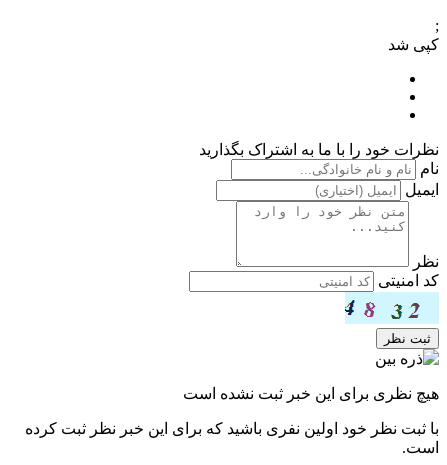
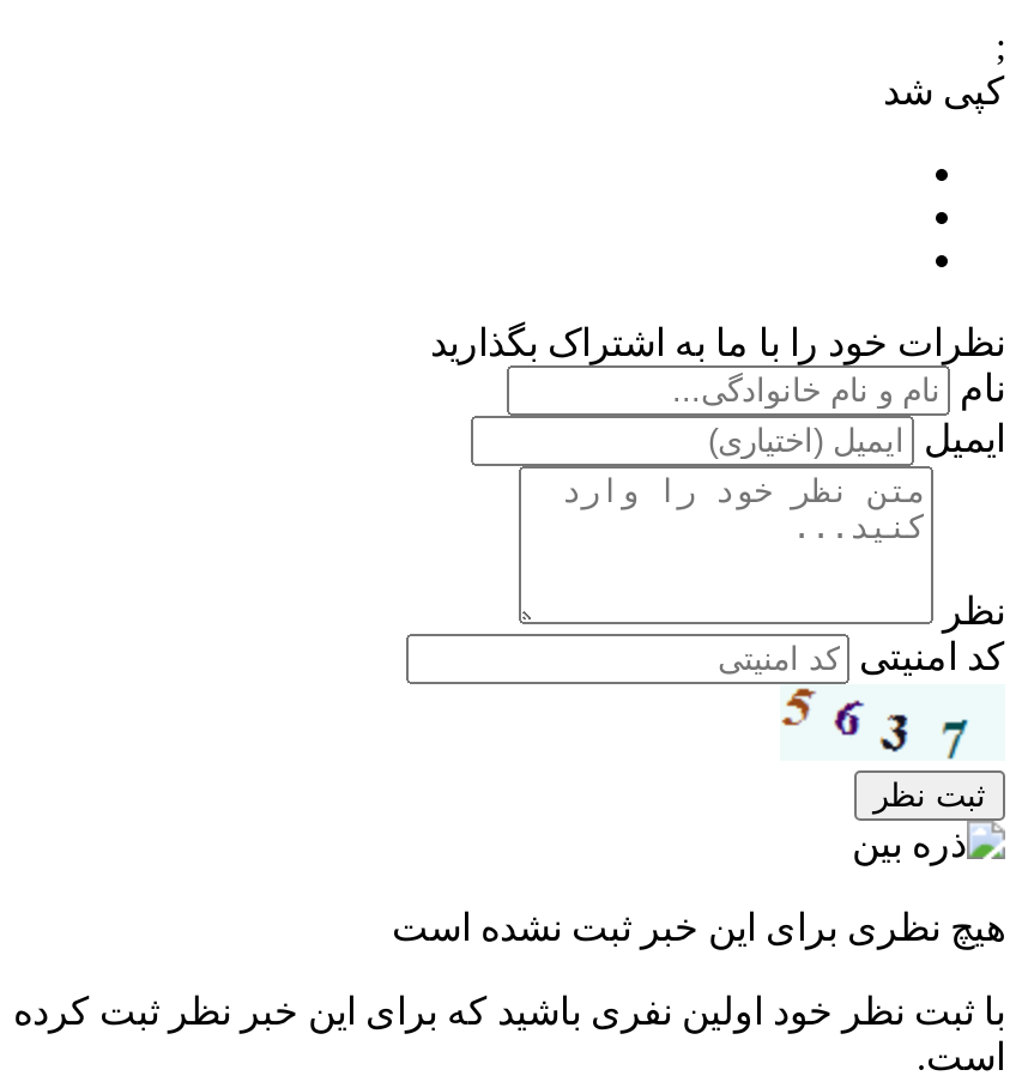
[344,292,438,324] [image] -> [780,684,1000,761] [image]

